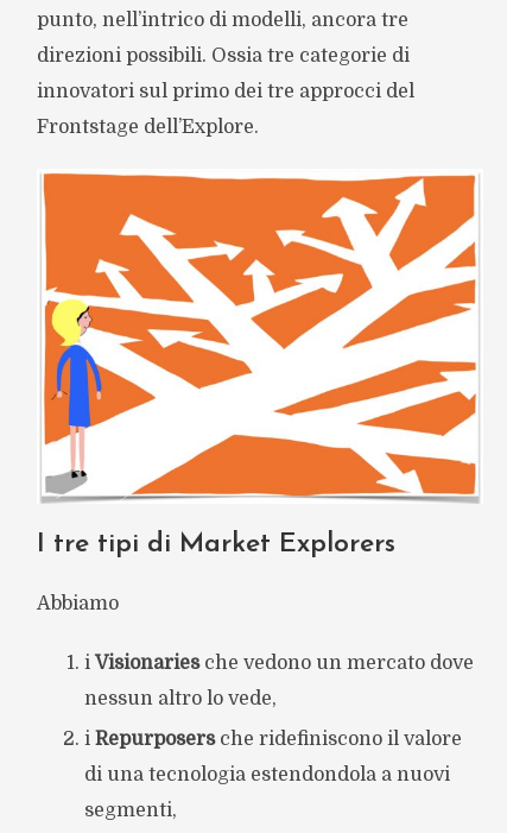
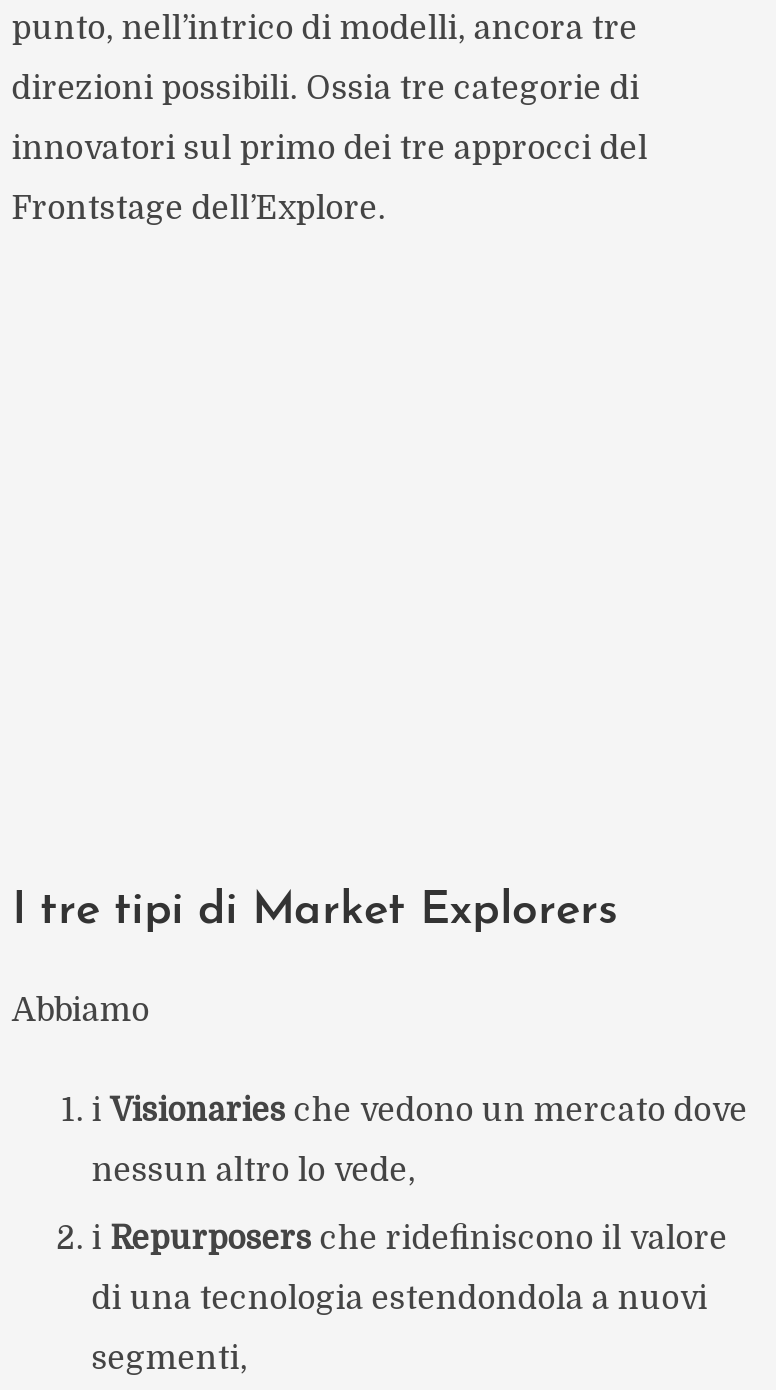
[40,172,480,504] [image] -> none

